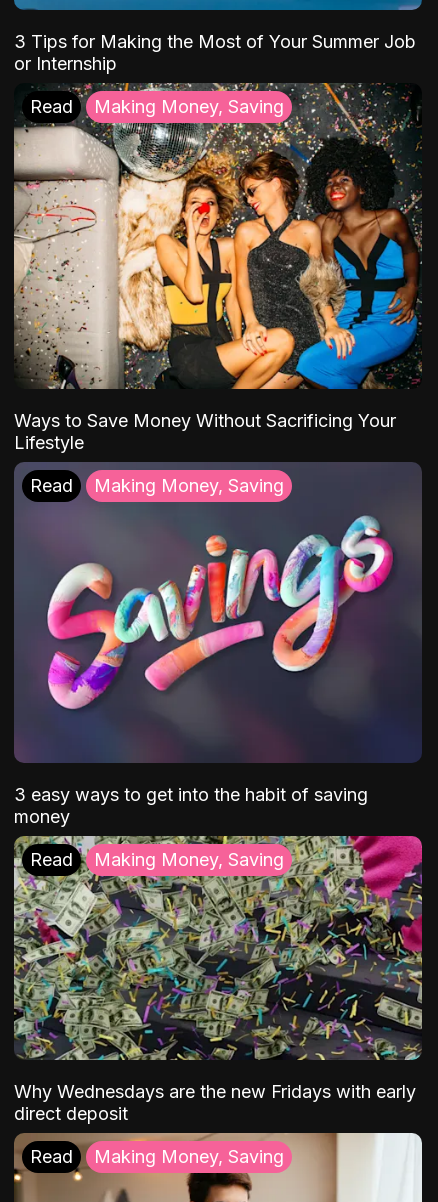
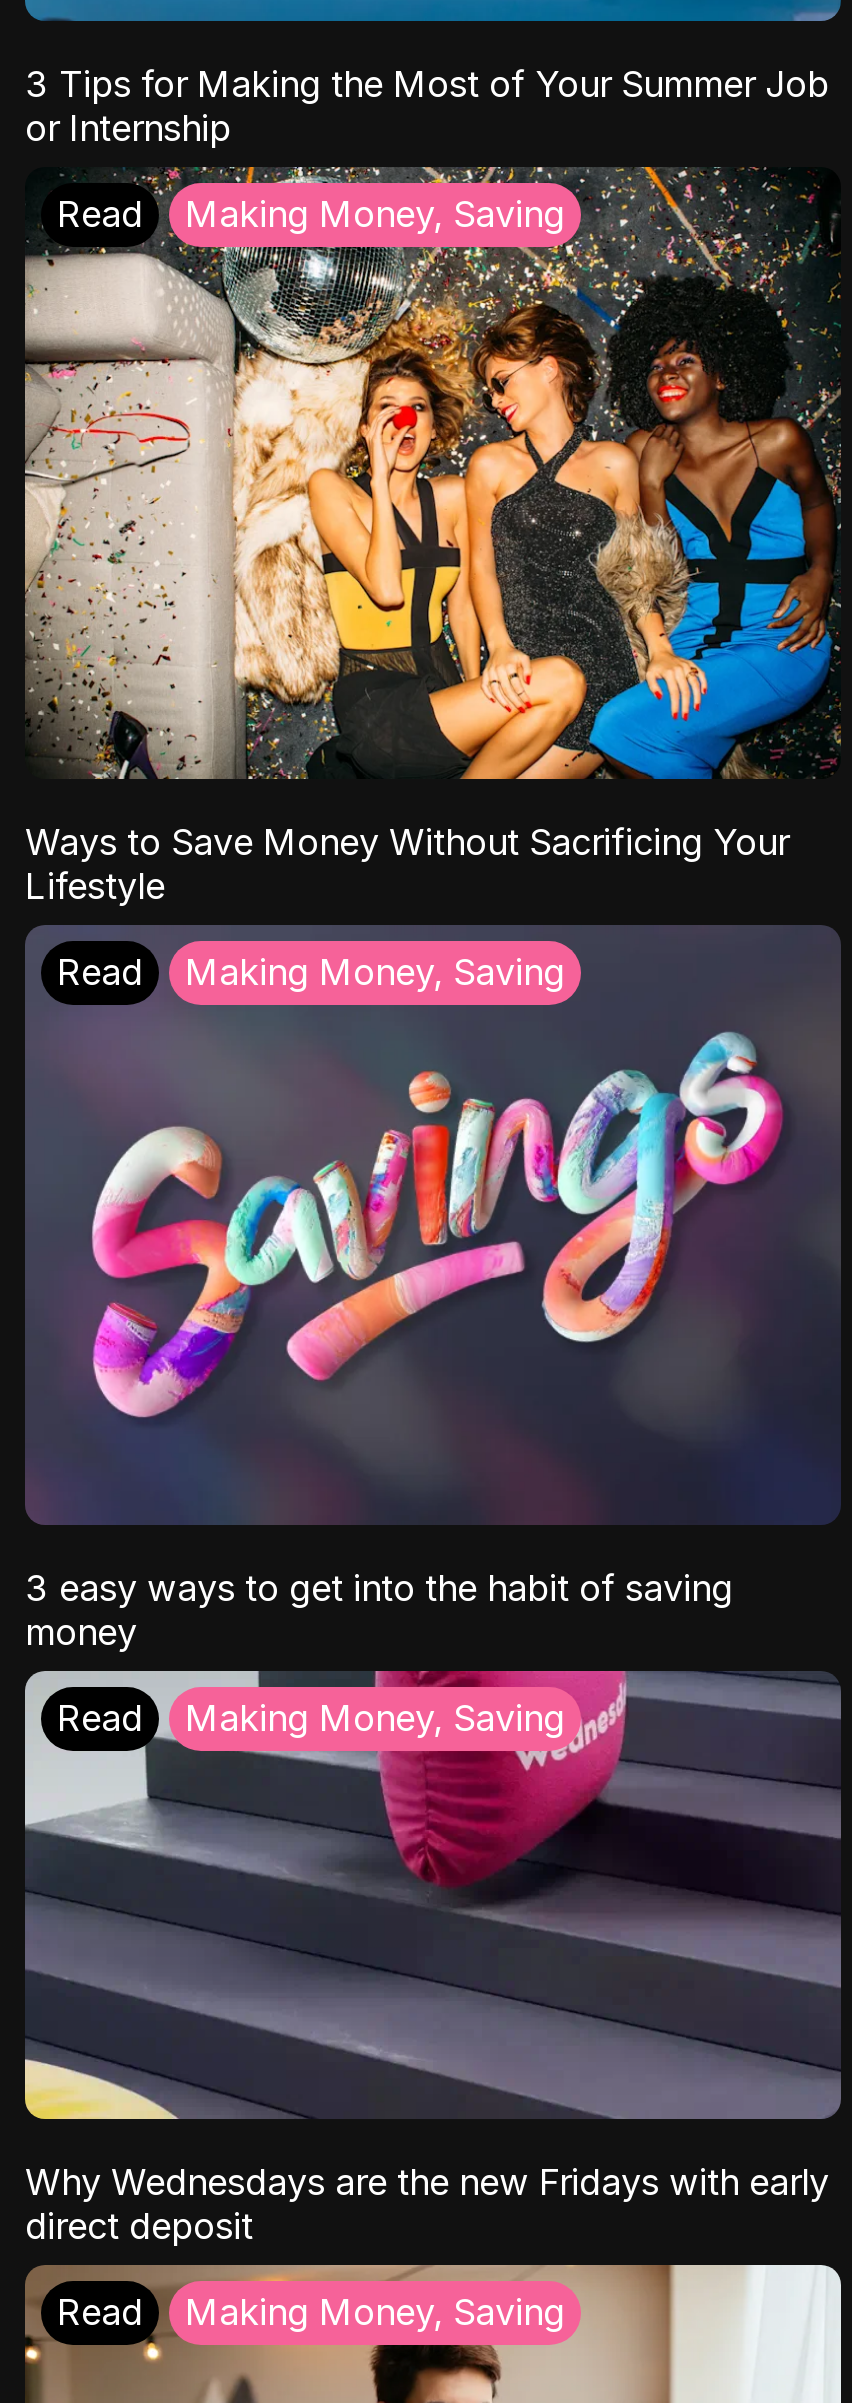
[14,835,423,1060] [image] -> [23,1670,841,2122] [image]

